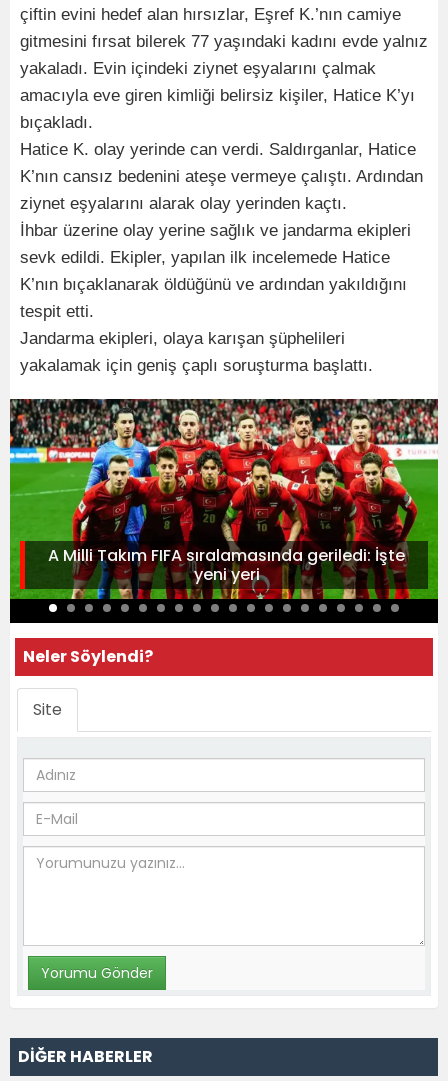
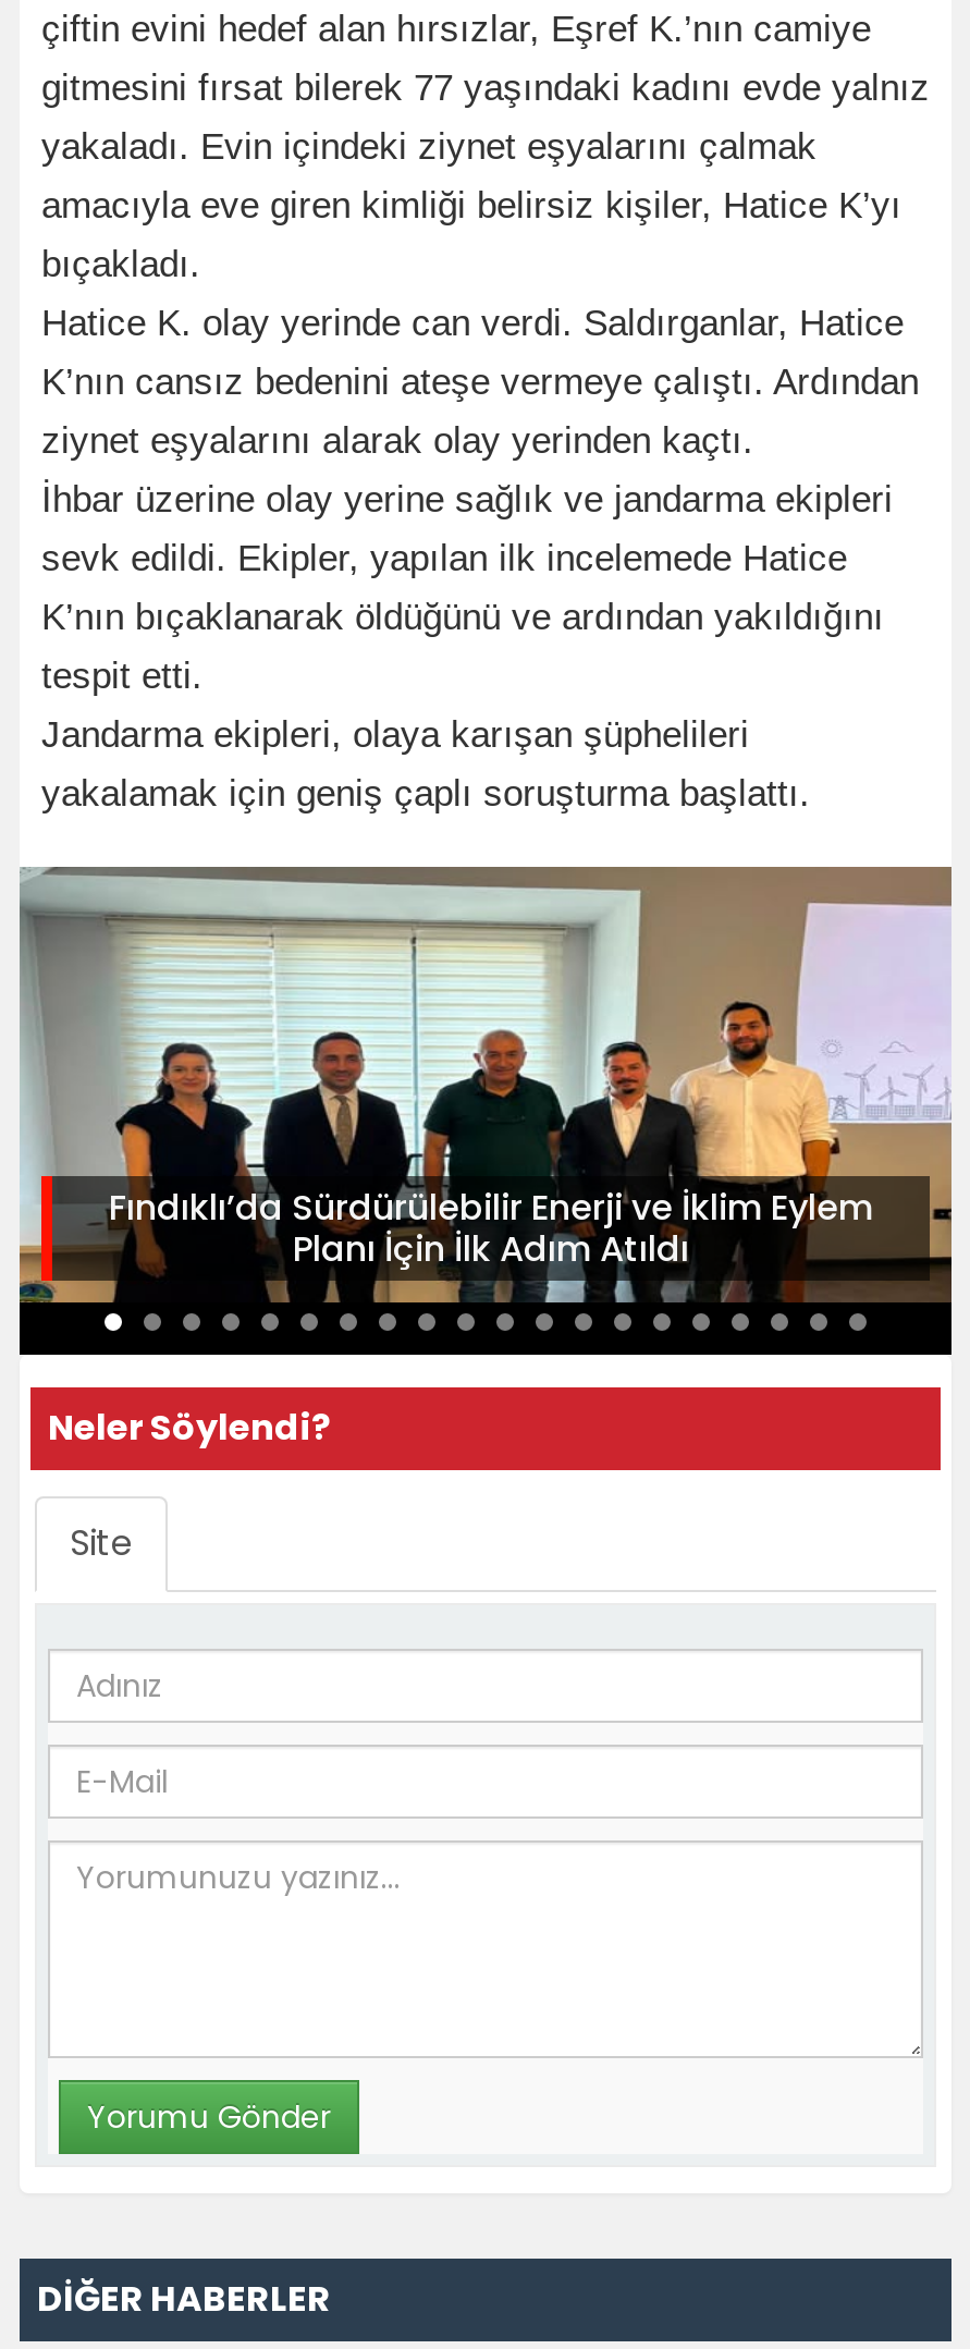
[9,398,439,600] [image] | A Milli Takım FIFA sıralamasında geriledi: İşte | yeni yeri -> [17,865,954,1305] [image] | Fındıklı’da Sürdürülebilir Enerji ve İklim Eylem | Planı İçin İlk Adım Atıldı

